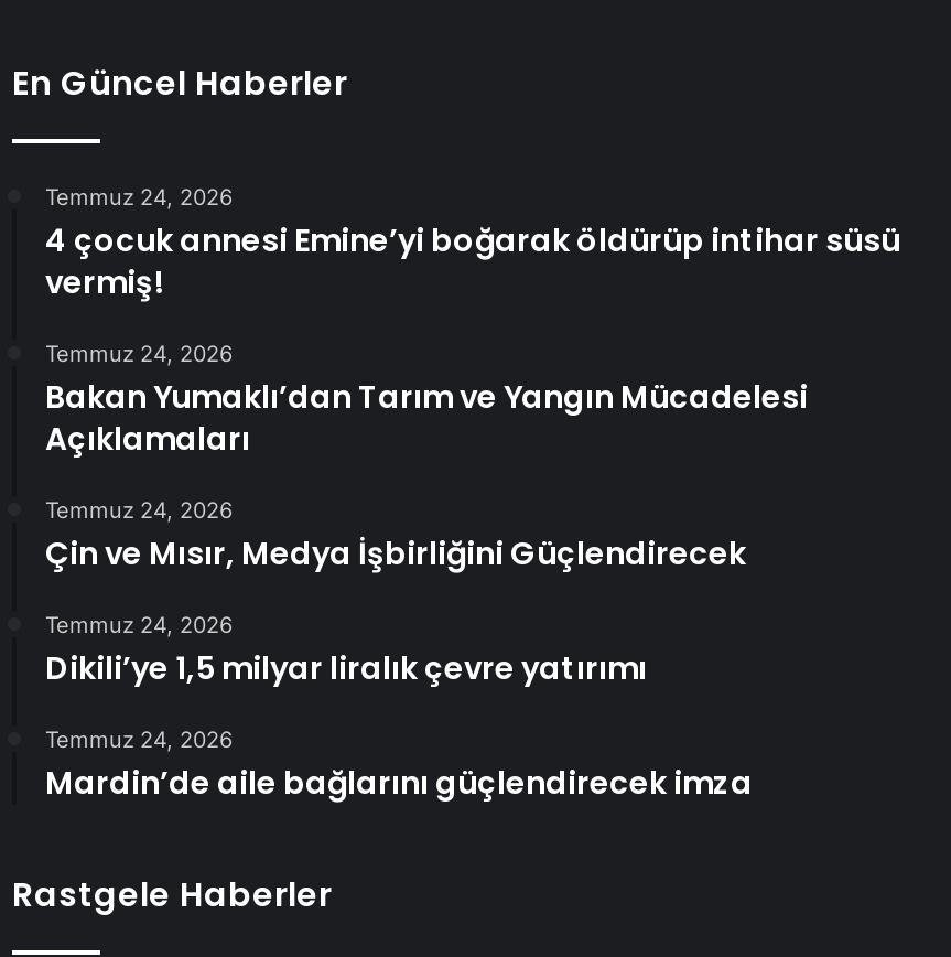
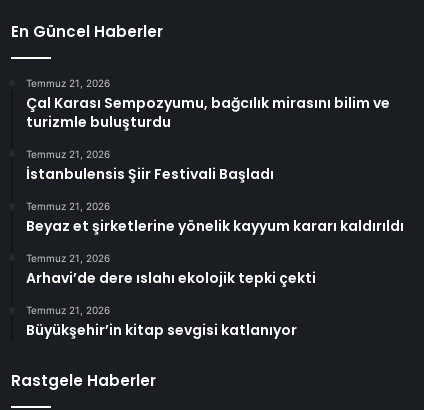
[45,183,900,305] Temmuz 24, 2026 | 4 çocuk annesi Emine’yi boğarak öldürüp intihar süsü | vermiş! -> [26,77,390,132] Temmuz 21, 2026 | Çal Karası Sempozyumu, bağcılık mirasını bilim ve | turizmle buluşturdu
[45,340,808,461] Temmuz 24, 2026 | Bakan Yumaklı’dan Tarım ve Yangın Mücadelesi | Açıklamaları -> [26,148,274,184] Temmuz 21, 2026 | İstanbulensis Şiir Festivali Başladı
[45,496,746,576] Temmuz 24, 2026 | Çin ve Mısır, Medya İşbirliğini Güçlendirecek -> [26,200,404,236] Temmuz 21, 2026 | Beyaz et şirketlerine yönelik kayyum kararı kaldırıldı
[45,611,647,690] Temmuz 24, 2026 | Dikili’ye 1,5 milyar liralık çevre yatırımı -> [26,252,316,288] Temmuz 21, 2026 | Arhavi’de dere ıslahı ekolojik tepki çekti
[45,726,753,805] Temmuz 24, 2026 | Mardin’de aile bağlarını güçlendirecek imza -> [26,304,297,340] Temmuz 21, 2026 | Büyükşehir’in kitap sevgisi katlanıyor

